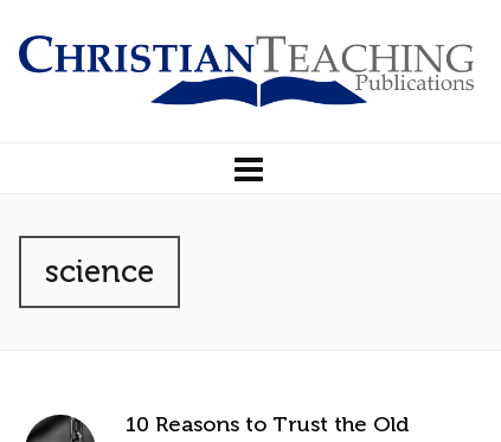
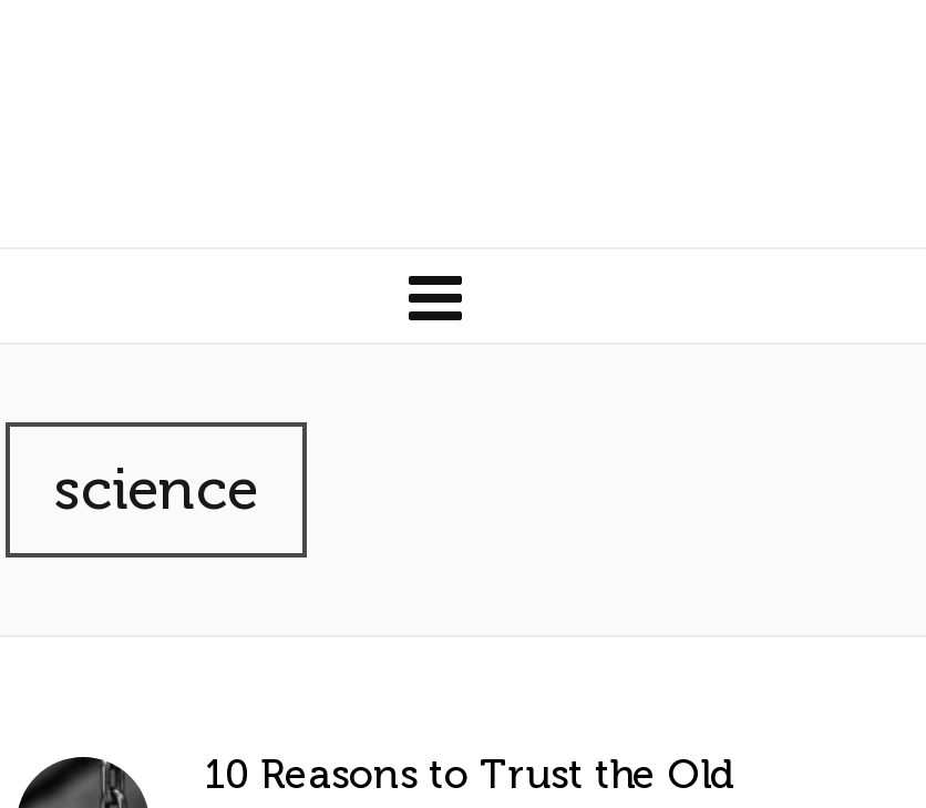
[18,34,475,108] [image] -> none

